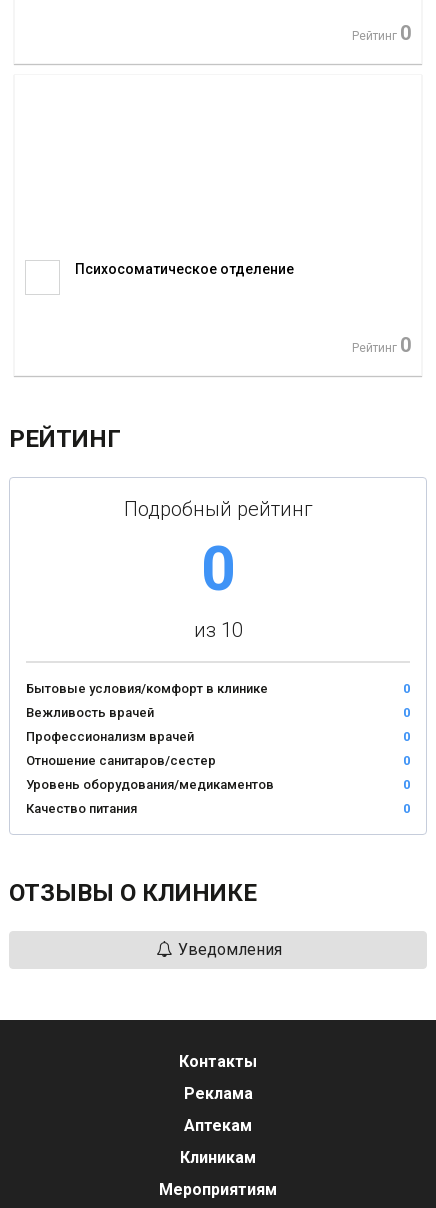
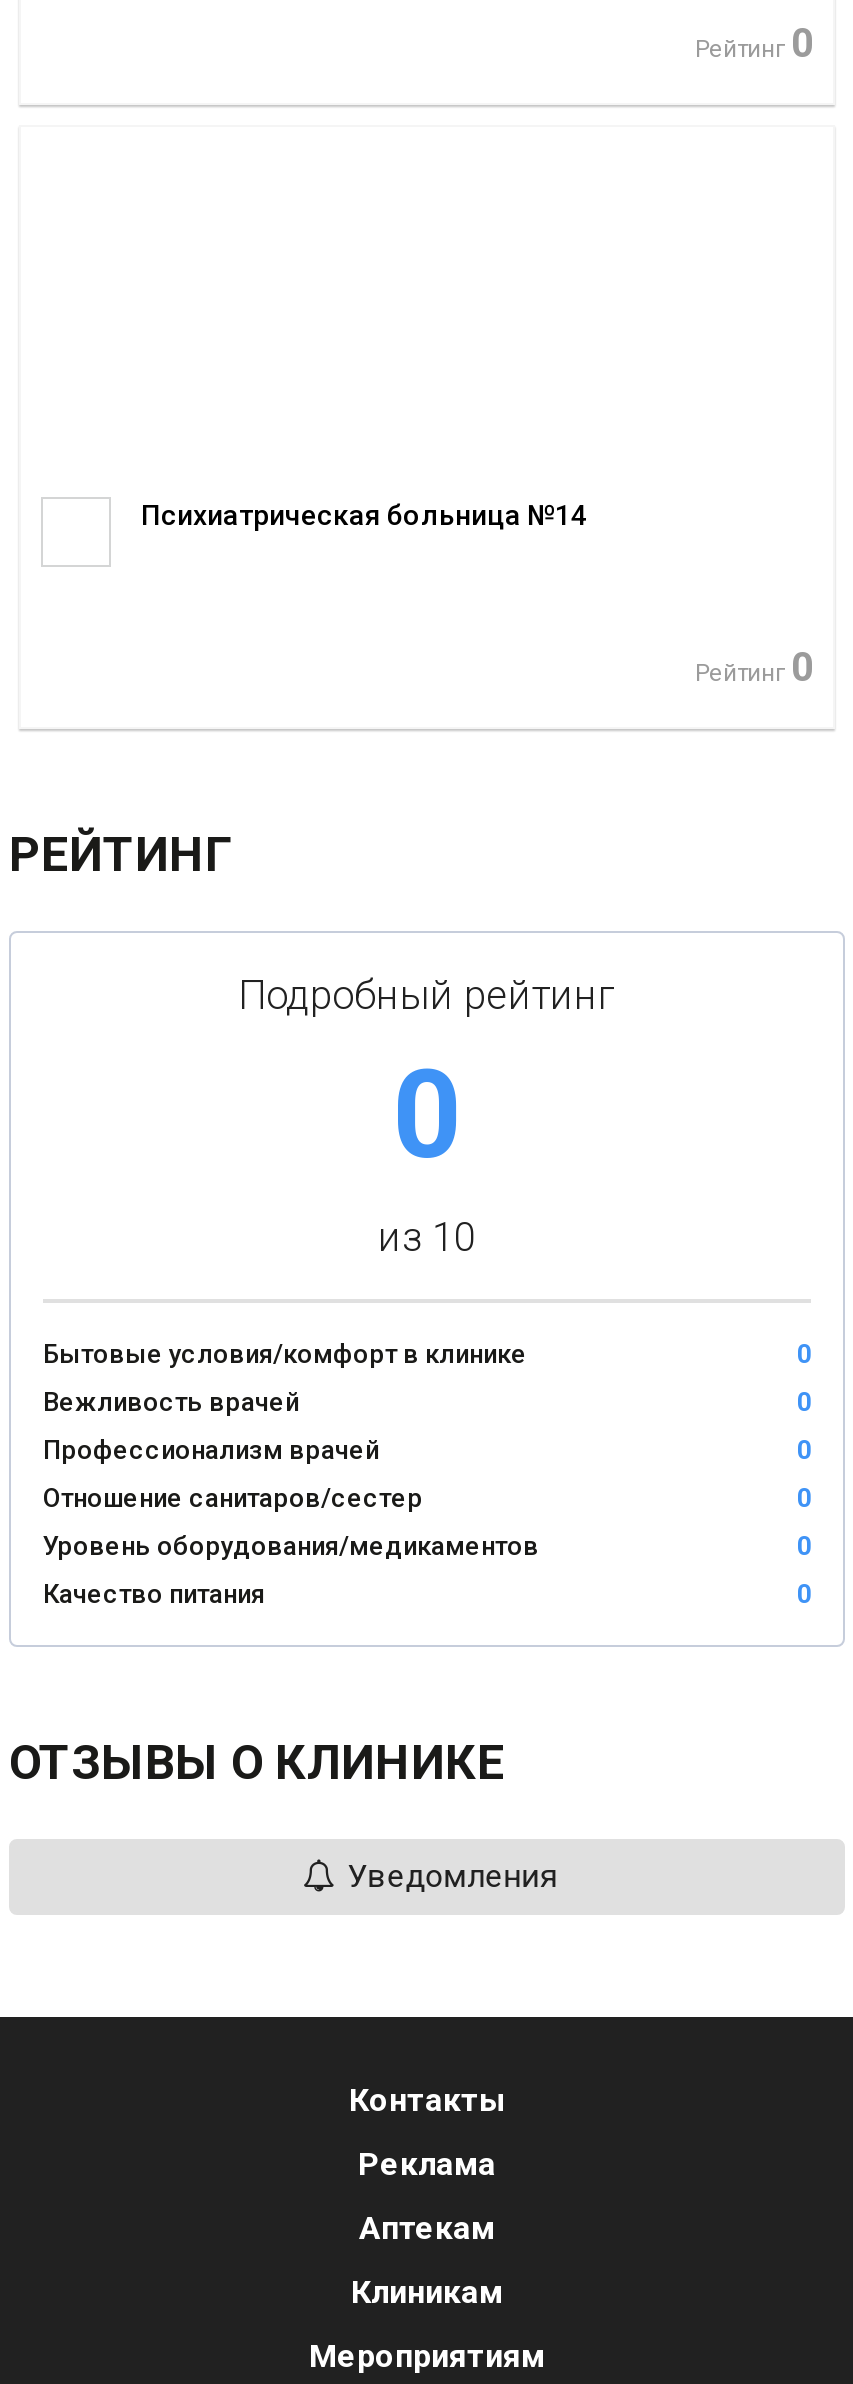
[75,261,294,277] Психосоматическое отделение -> [141,499,587,531] Психиатрическая больница №14

